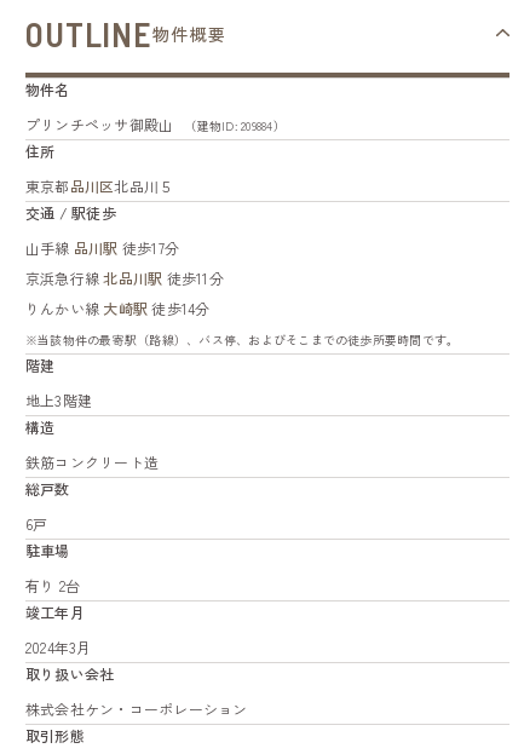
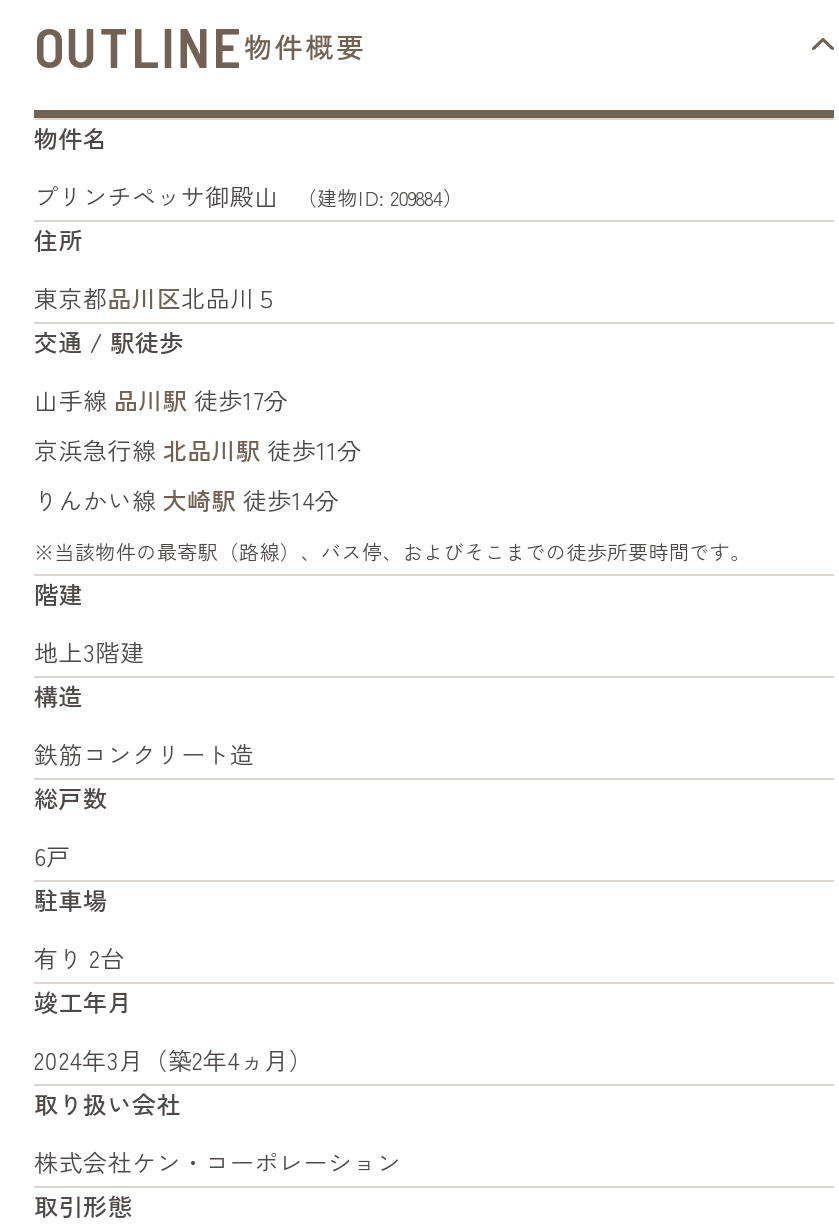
[25,637,92,657] 2024年3月 -> [34,1042,313,1076] 2024年3月（築2年4ヵ月）

